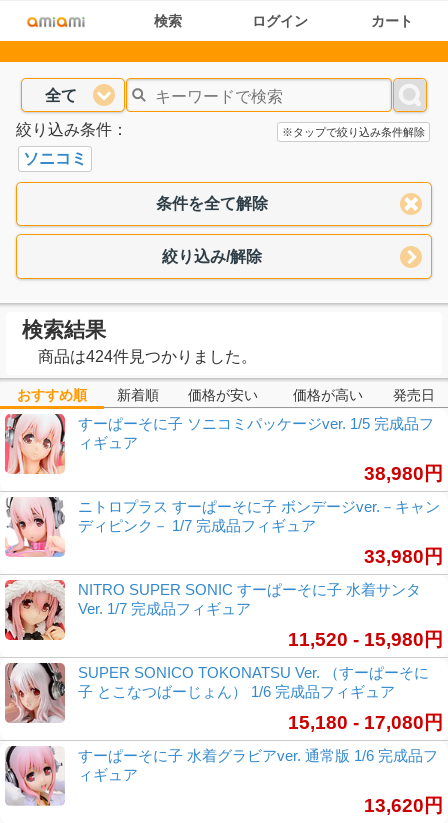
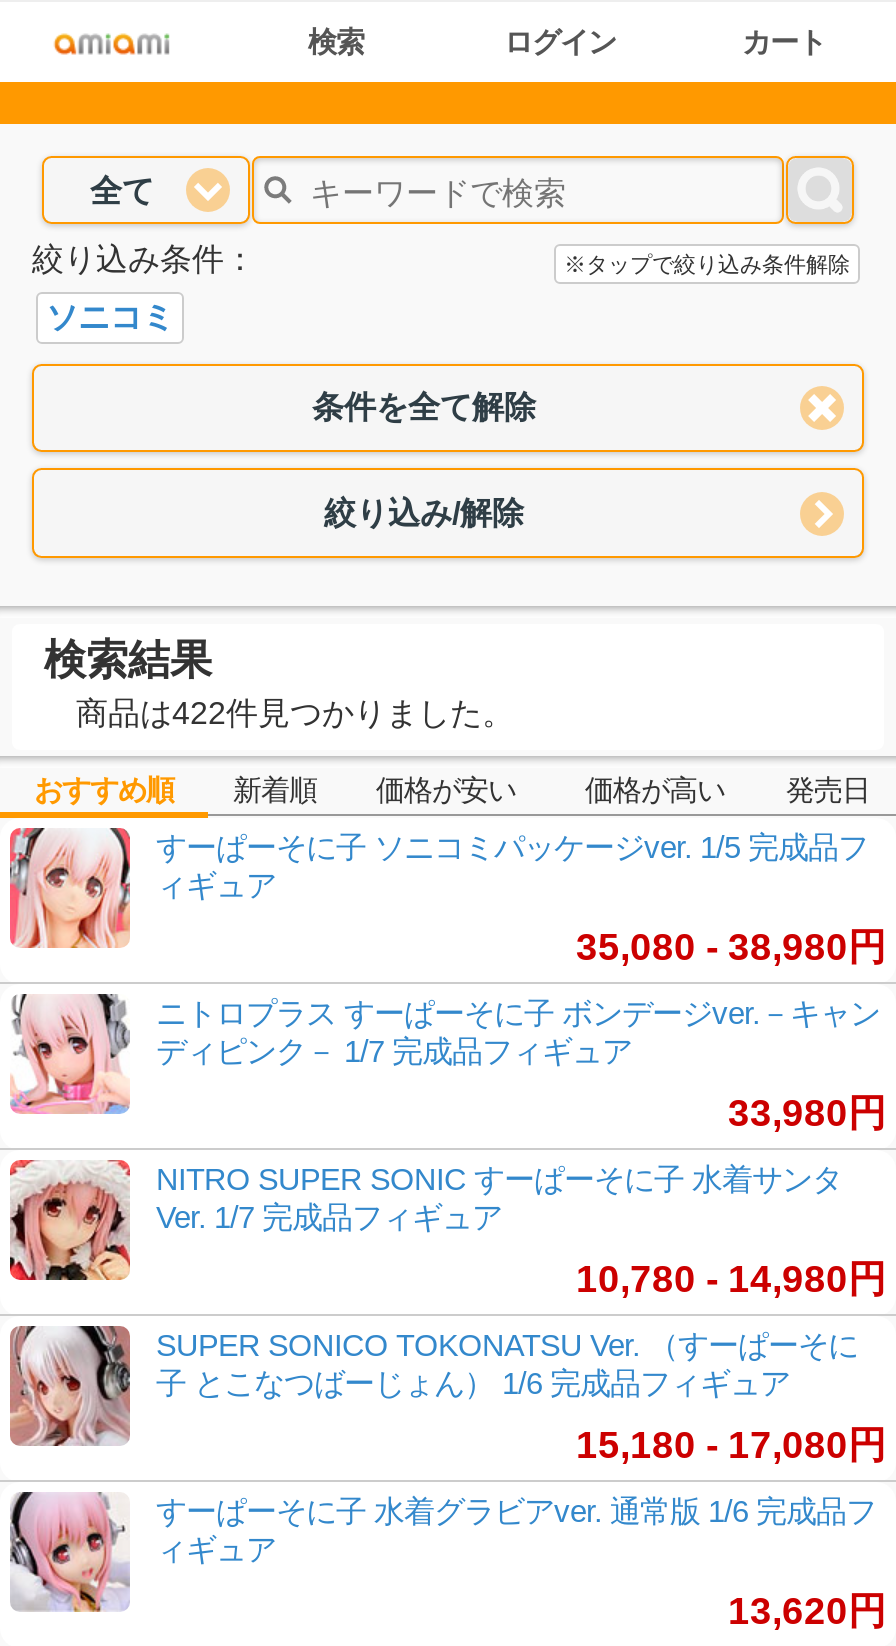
[38,348,257,365] 商品は424件見つかりました。 -> [76,696,514,730] 商品は422件見つかりました。
[364,463,443,484] 38,980円 -> [576,926,886,968] 35,080 - 38,980円
[288,629,443,650] 11,520 - 15,980円 -> [576,1258,886,1300] 10,780 - 14,980円

